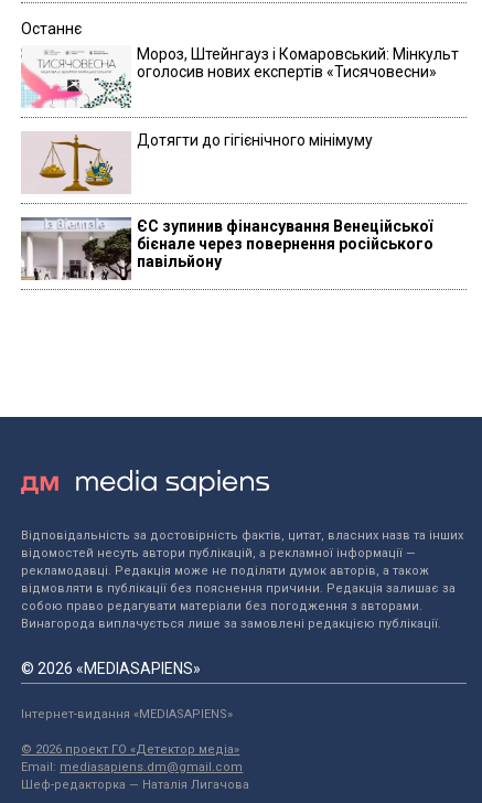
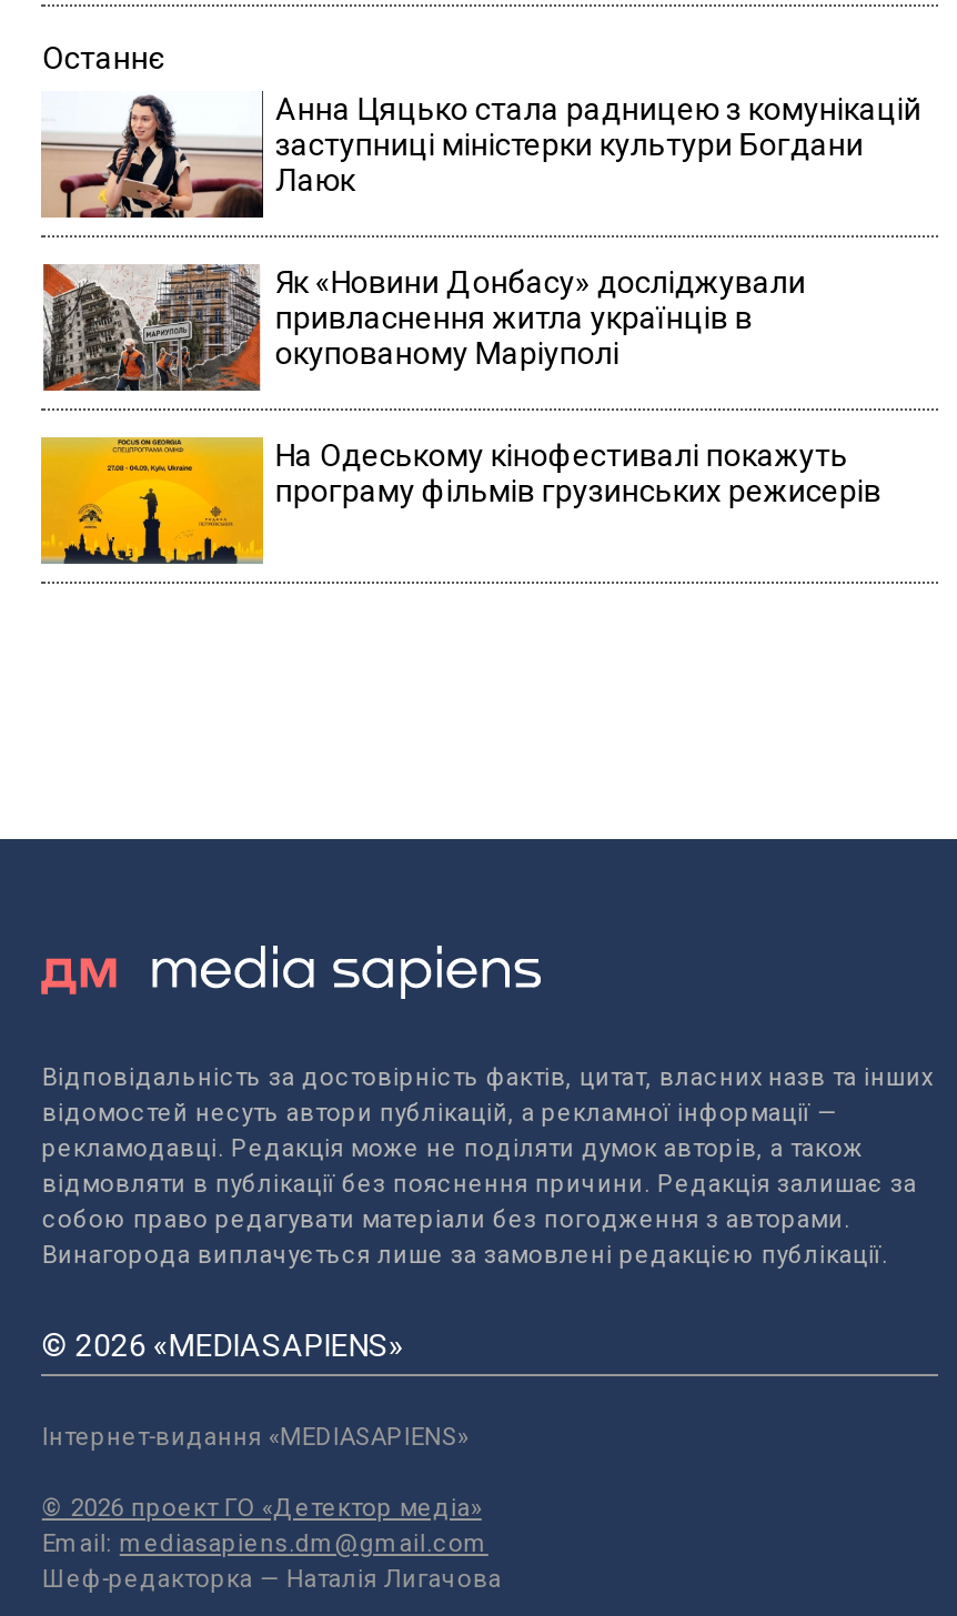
[21,45,459,108] [image] | Мороз, Штейнгауз і Комаровський: Мінкульт | оголосив нових експертів «Тисячовесни» -> [39,90,921,220] [image] | Анна Цяцько стала радницею з комунікацій | заступниці міністерки культури Богдани | Лаюк
[22,131,373,194] [image] | Дотягти до гігієнічного мінімуму -> [41,262,806,393] [image] | Як «Новини Донбасу» досліджували | привласнення житла українців в | окупованому Маріуполі
[20,216,434,281] [image] | ЄС зупинив фінансування Венеційської | бієнале через повернення російського | павільйону -> [39,435,881,566] [image] | На Одеському кінофестивалі покажуть | програму фільмів грузинських режисерів

